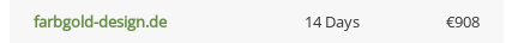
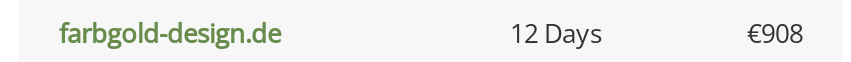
[304,11,359,32] 14 Days -> [510,15,602,51] 12 Days

